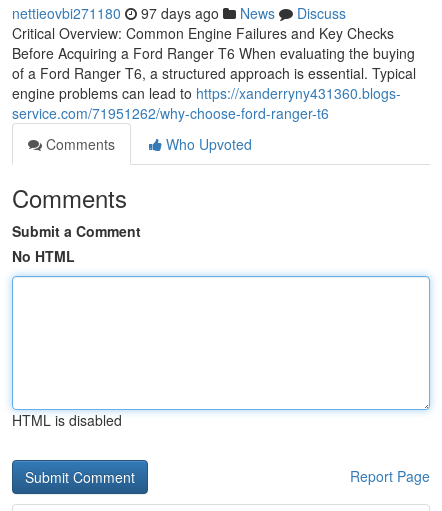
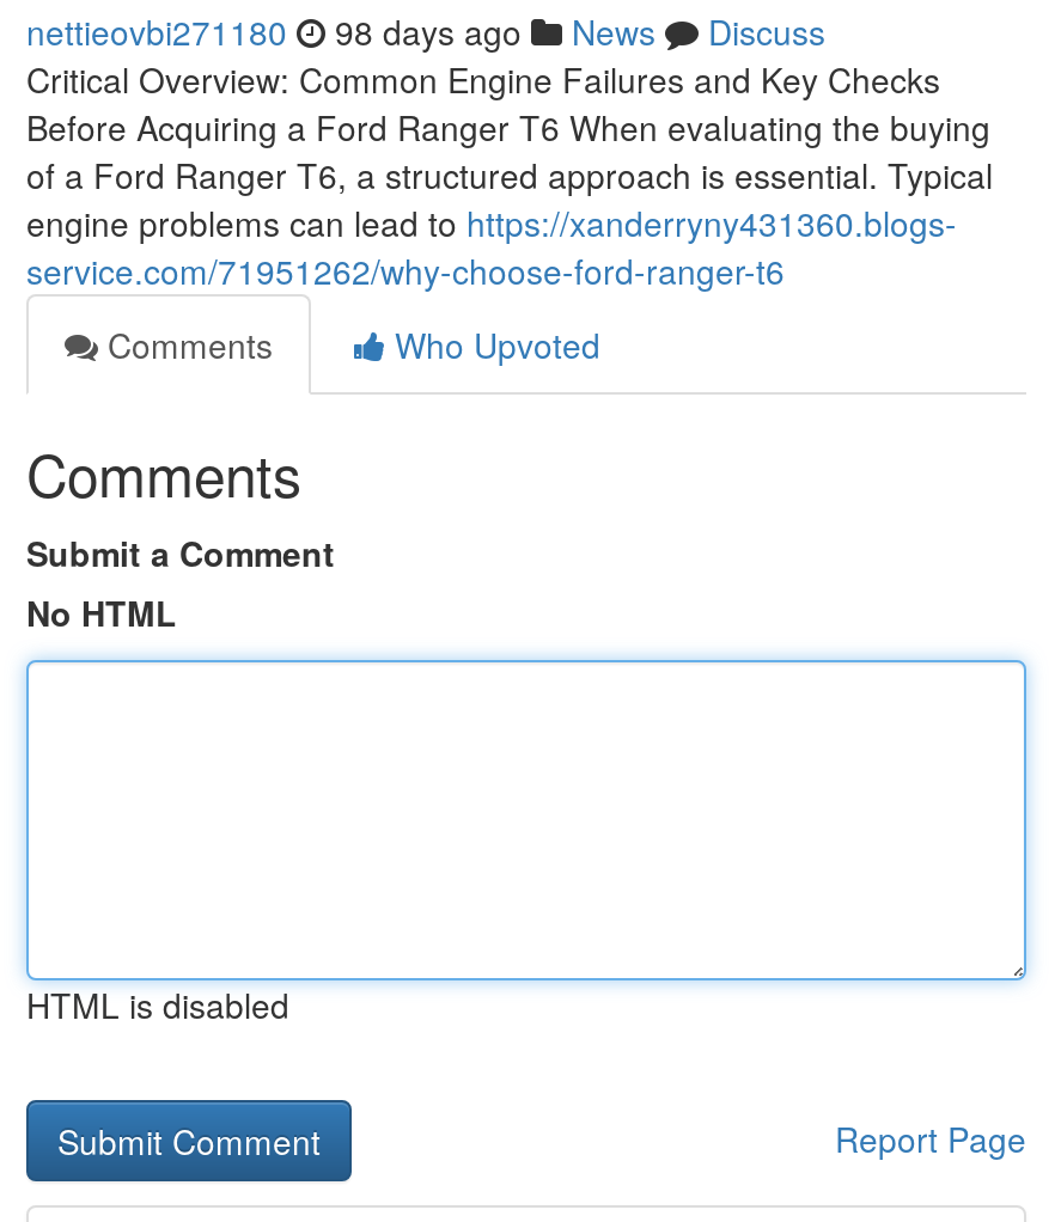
[12,3,346,23] nettieovbi271180 97 days ago News Discuss -> [26,7,825,55] nettieovbi271180 98 days ago News Discuss

